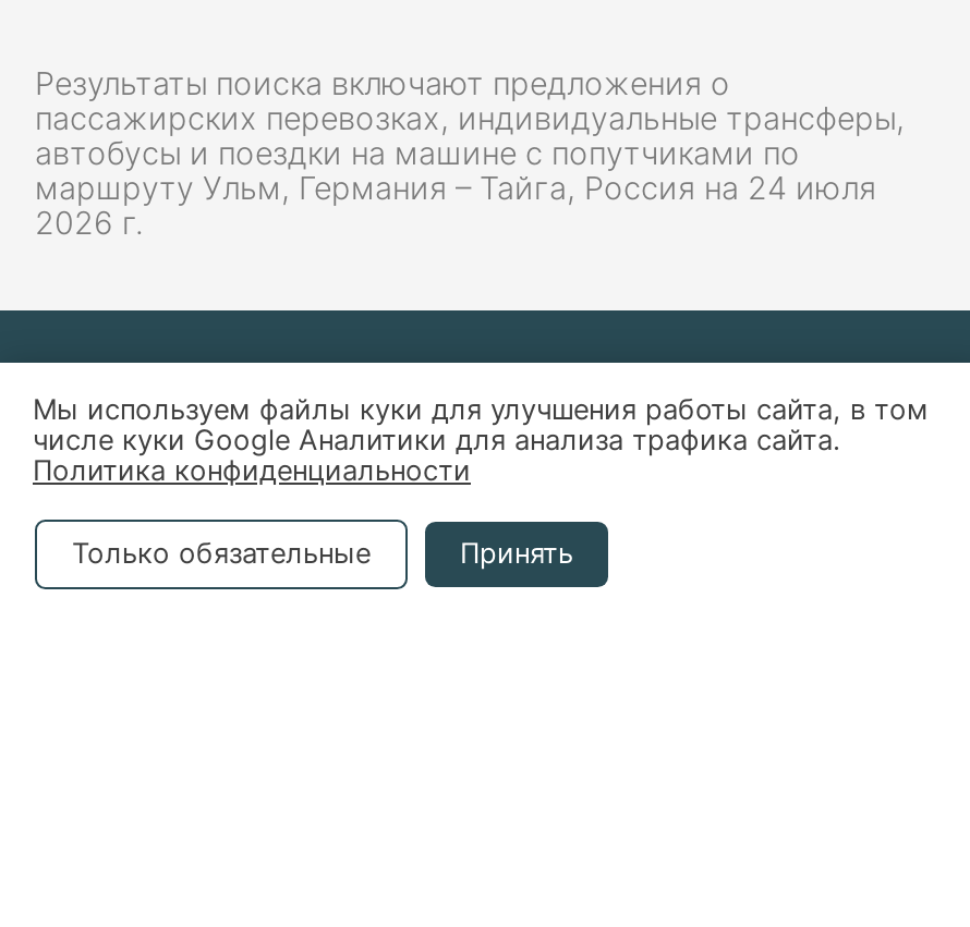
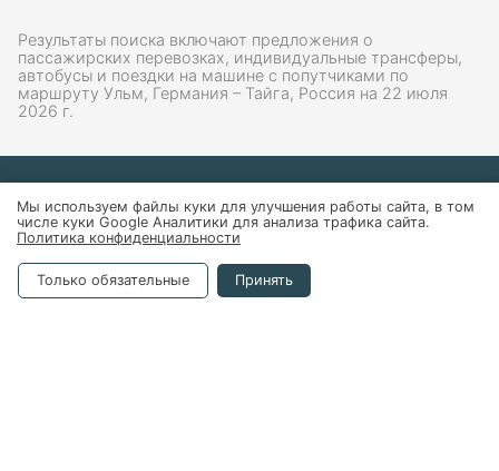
[35,169,876,206] маршруту Ульм, Германия – Тайга, Россия на 24 июля -> [18,84,448,103] маршруту Ульм, Германия – Тайга, Россия на 22 июля

